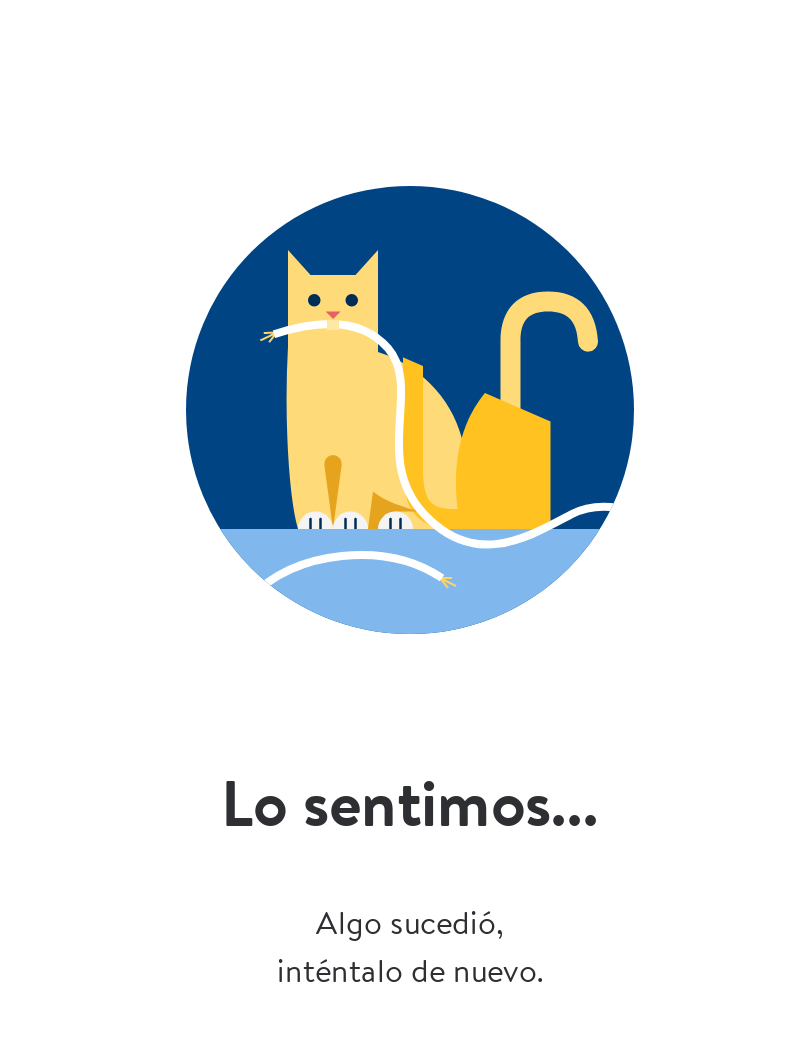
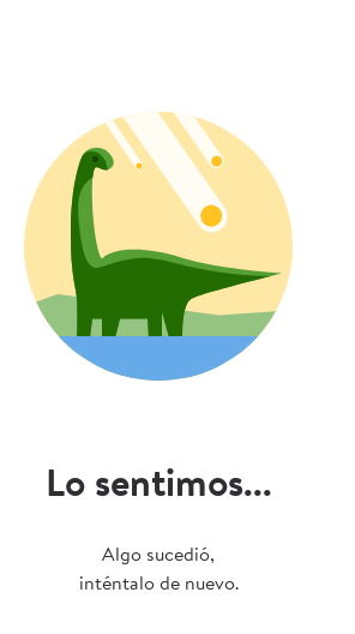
[184,184,636,590] [image] -> [24,112,293,353] [image]

